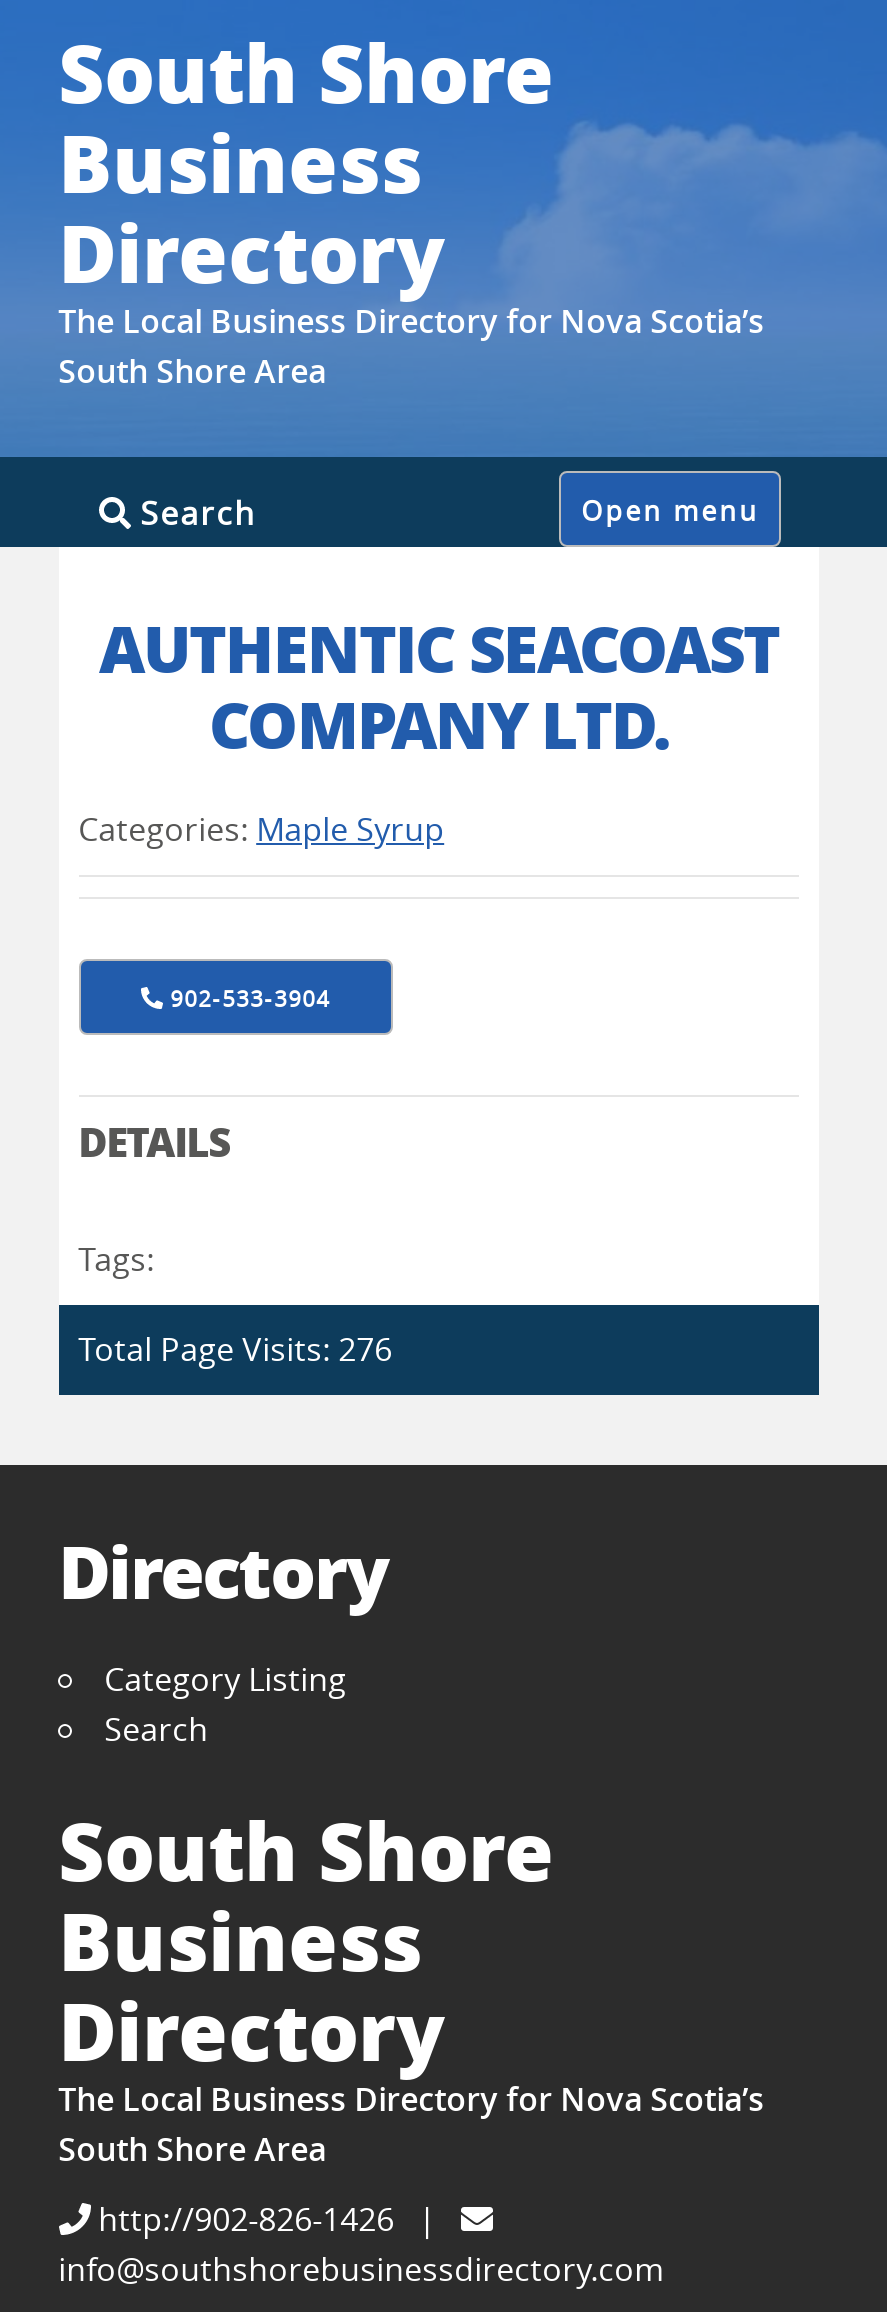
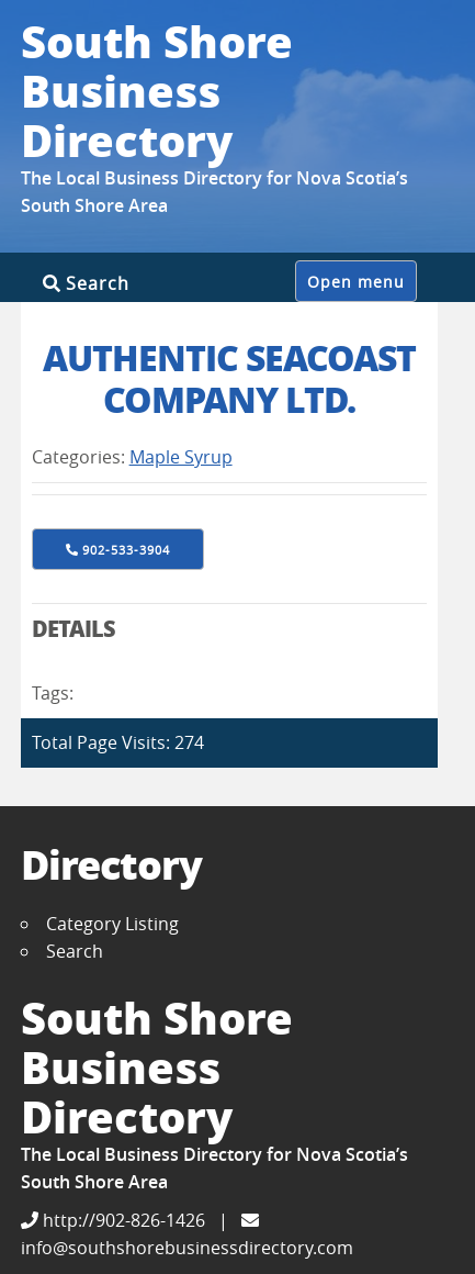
[78,1327,392,1371] Total Page Visits: 276 -> [31,730,204,754] Total Page Visits: 274

